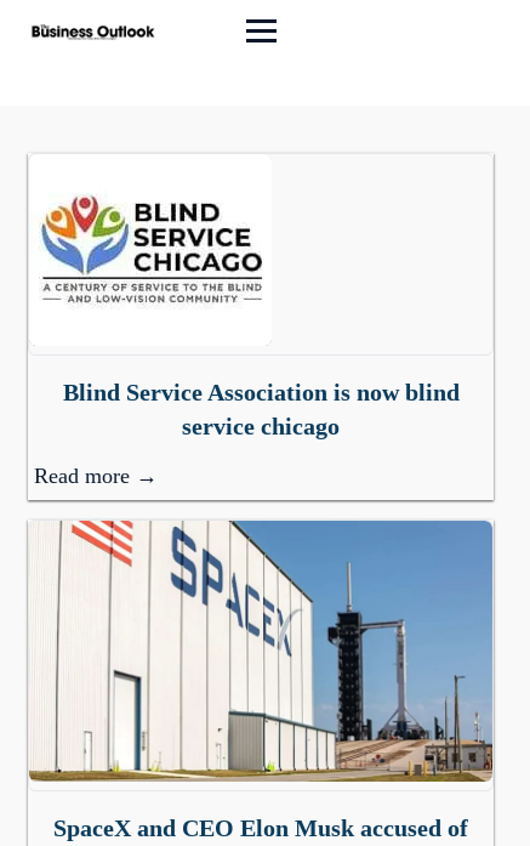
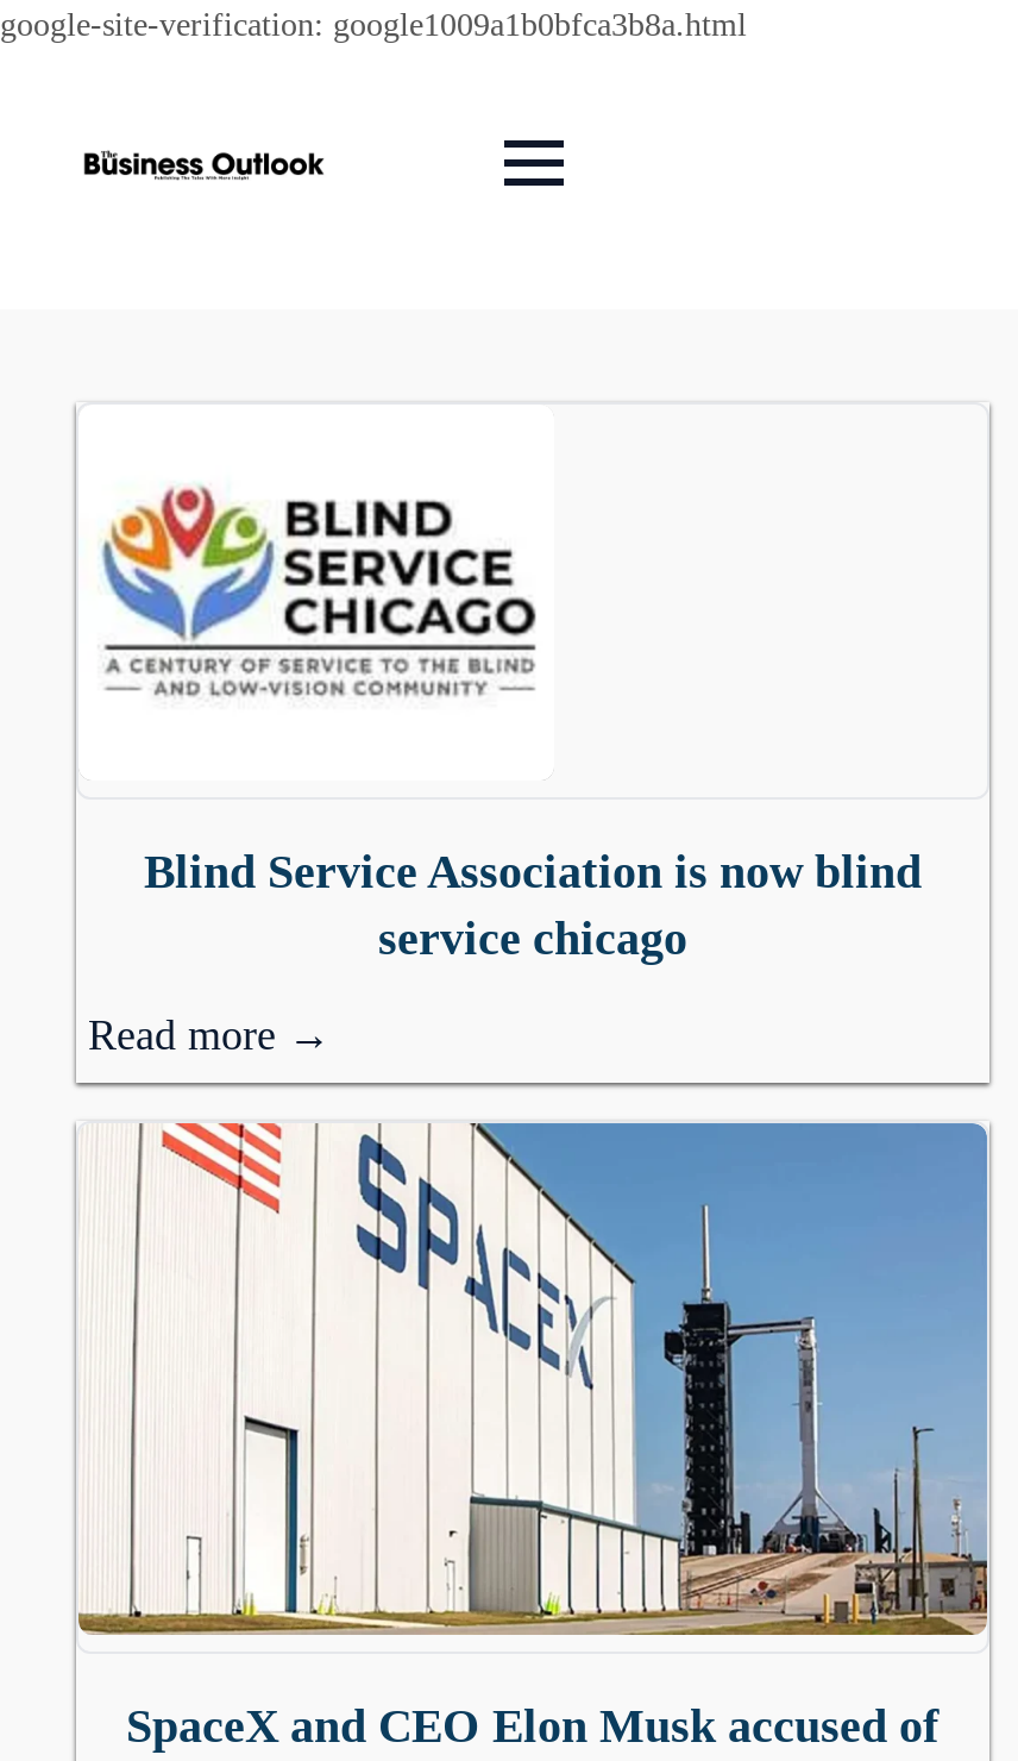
none -> [0,7,747,43] google-site-verification: google1009a1b0bfca3b8a.html

